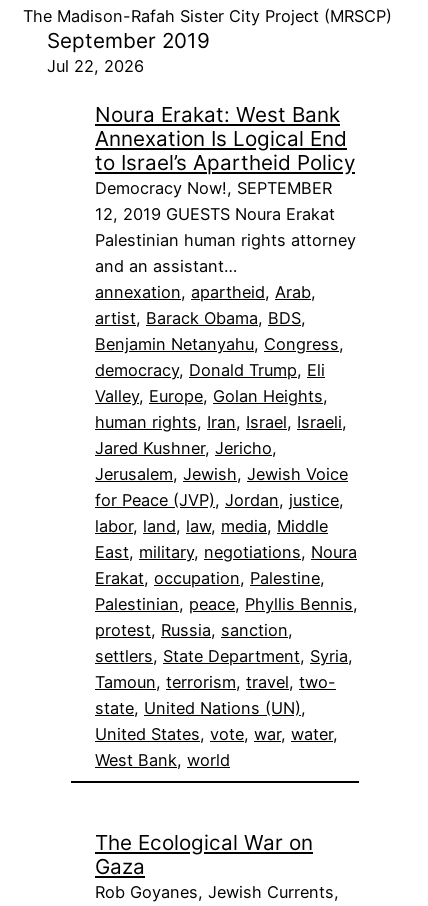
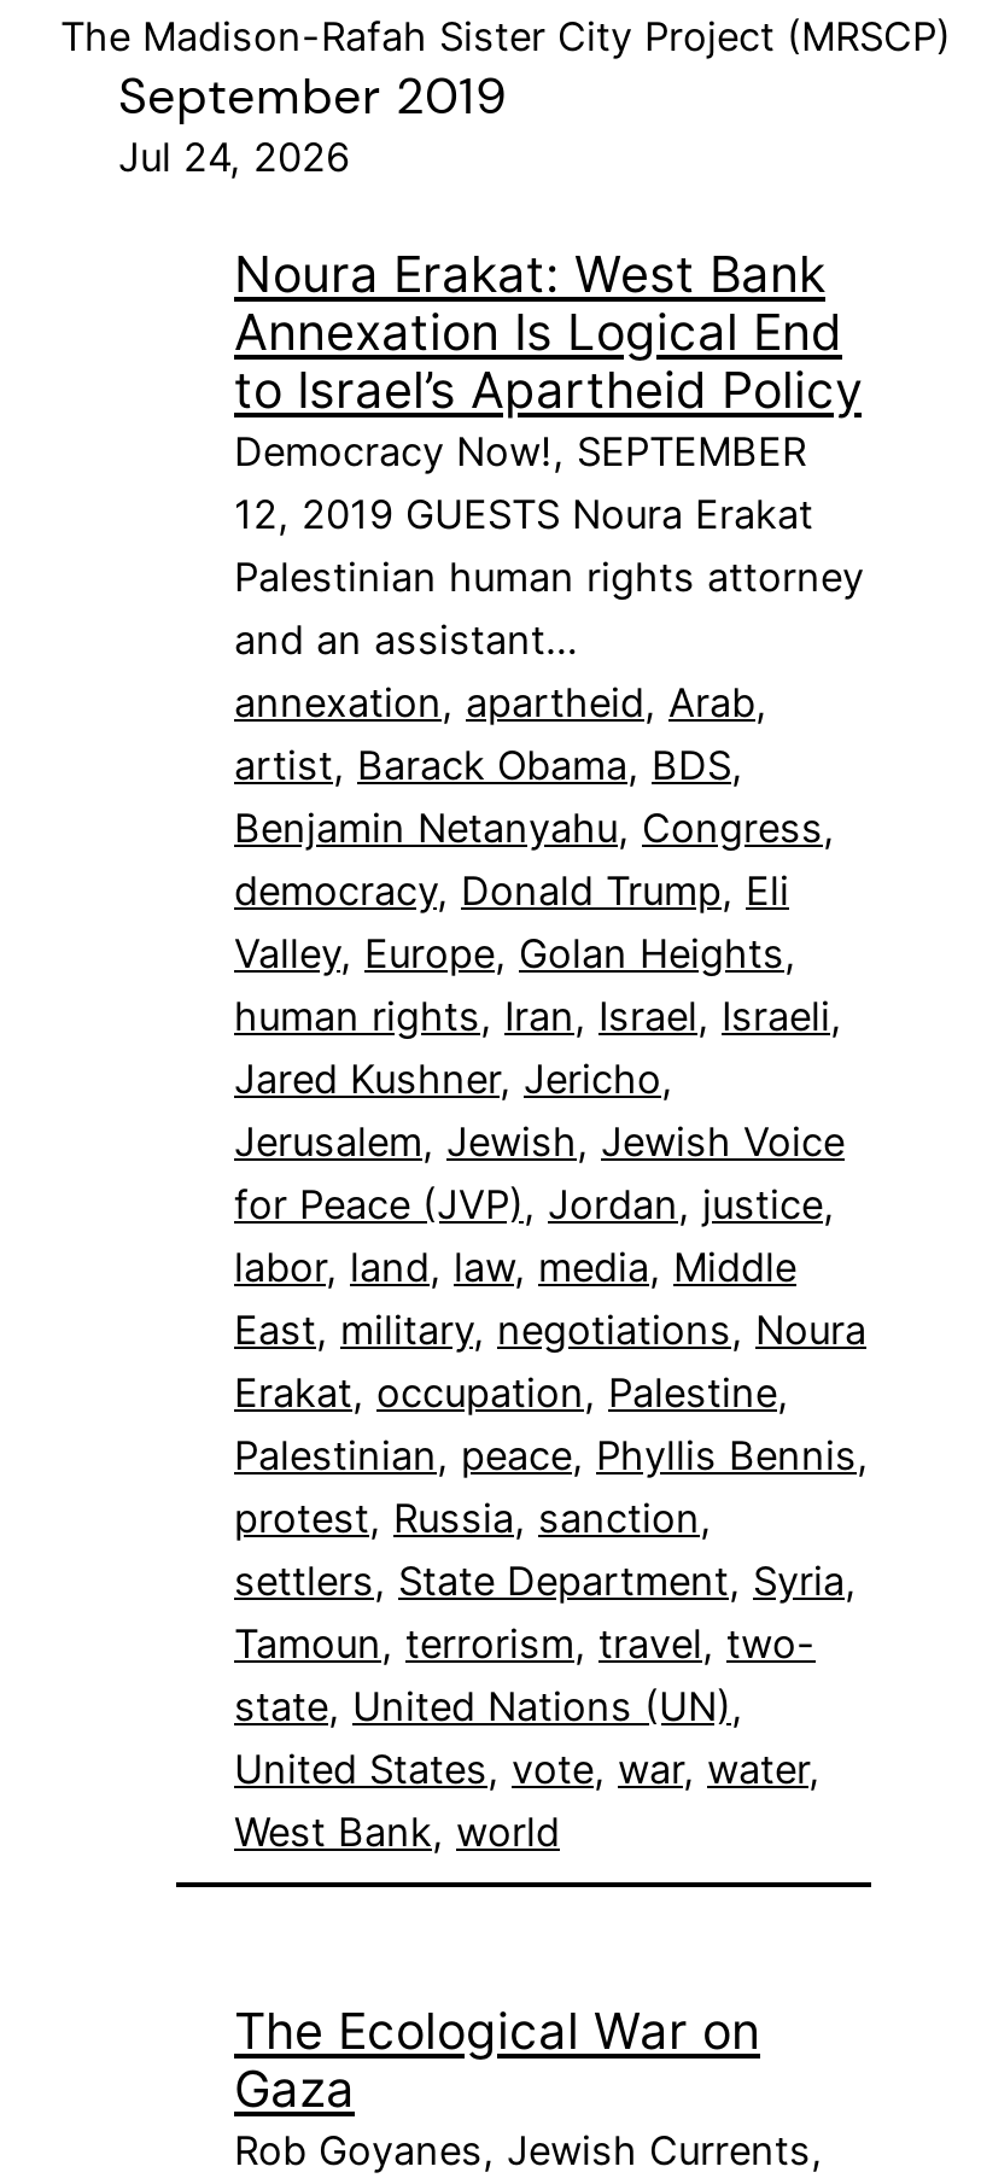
[47,56,144,76] Jul 22, 2026 -> [118,133,350,181] Jul 24, 2026

